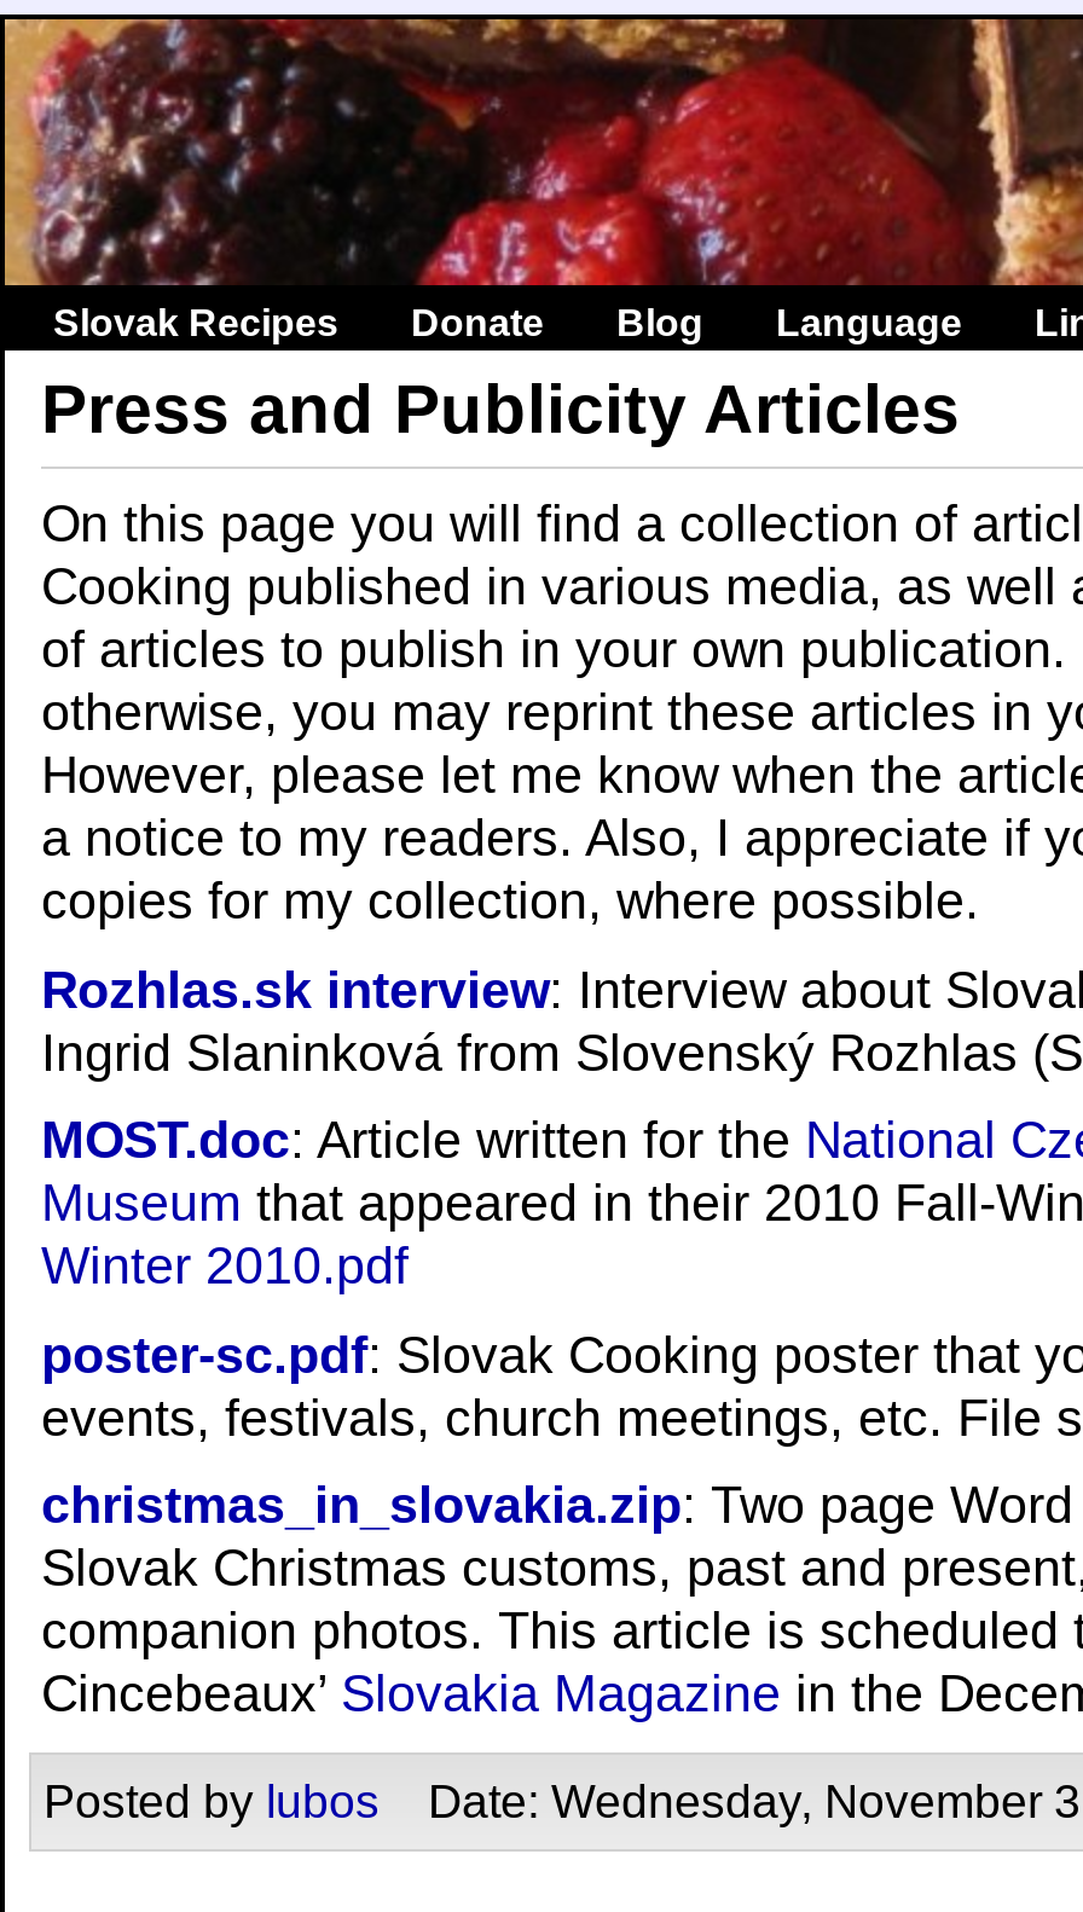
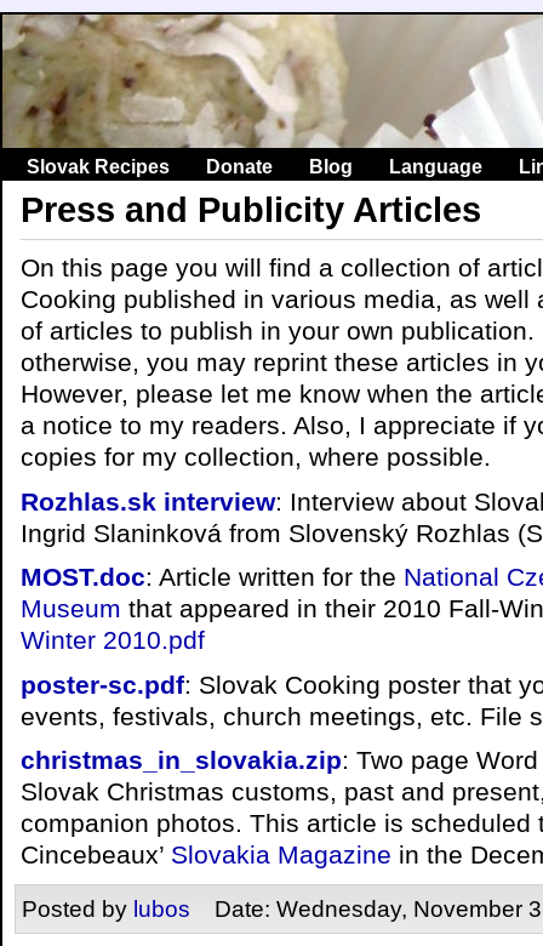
[7,17,1076,288] [image] -> [4,13,539,149] [image]

